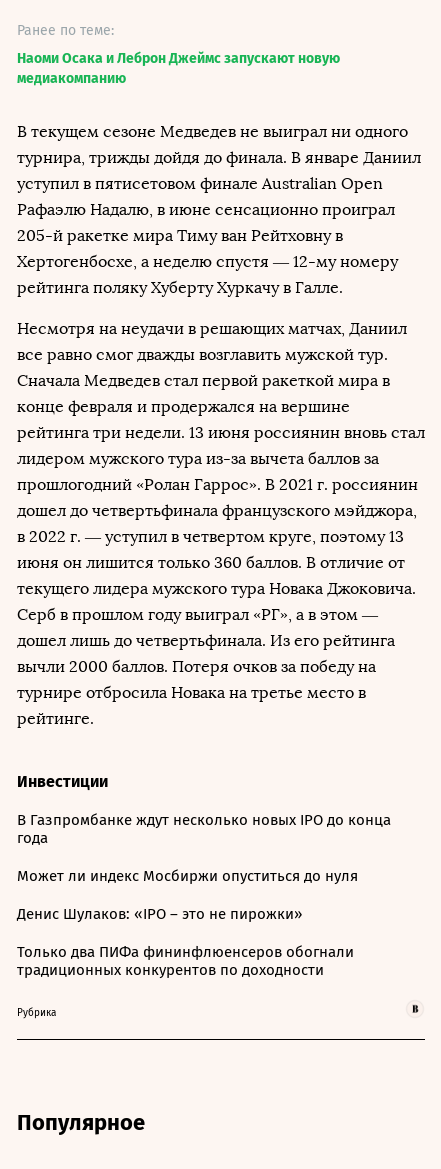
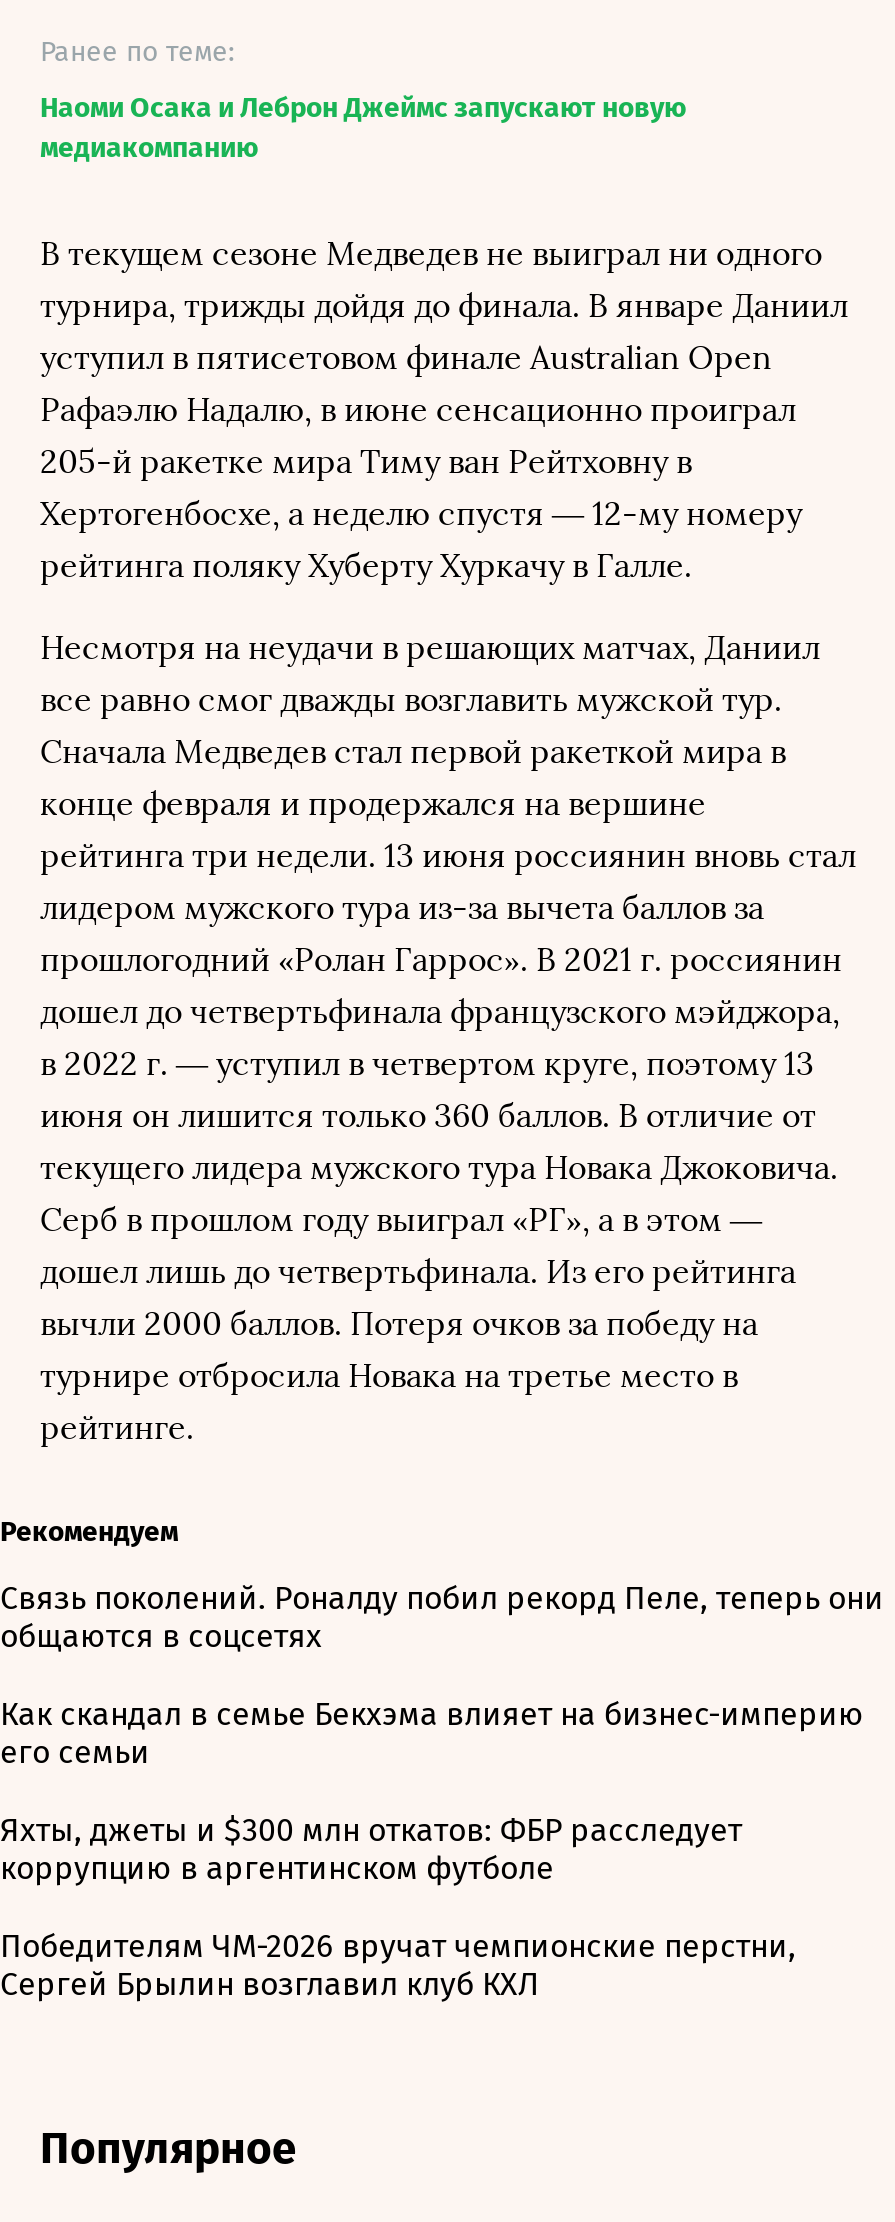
[17,772,391,1019] Инвестиции | В Газпромбанке ждут несколько новых IPO до конца | года | Может ли индекс Мосбиржи опуститься до нуля | Денис Шулаков: «IPO – это не пирожки» | Только два ПИФа фининфлюенсеров обогнали | традиционных конкурентов по доходности | Рубрика -> [0,1515,884,2003] Рекомендуем | Связь поколений. Роналду побил рекорд Пеле, теперь они | общаются в соцсетях | Как скандал в семье Бекхэма влияет на бизнес-империю | его семьи | Яхты, джеты и $300 млн откатов: ФБР расследует | коррупцию в аргентинском футболе | Победителям ЧМ-2026 вручат чемпионские перстни, | Сергей Брылин возглавил клуб КХЛ

